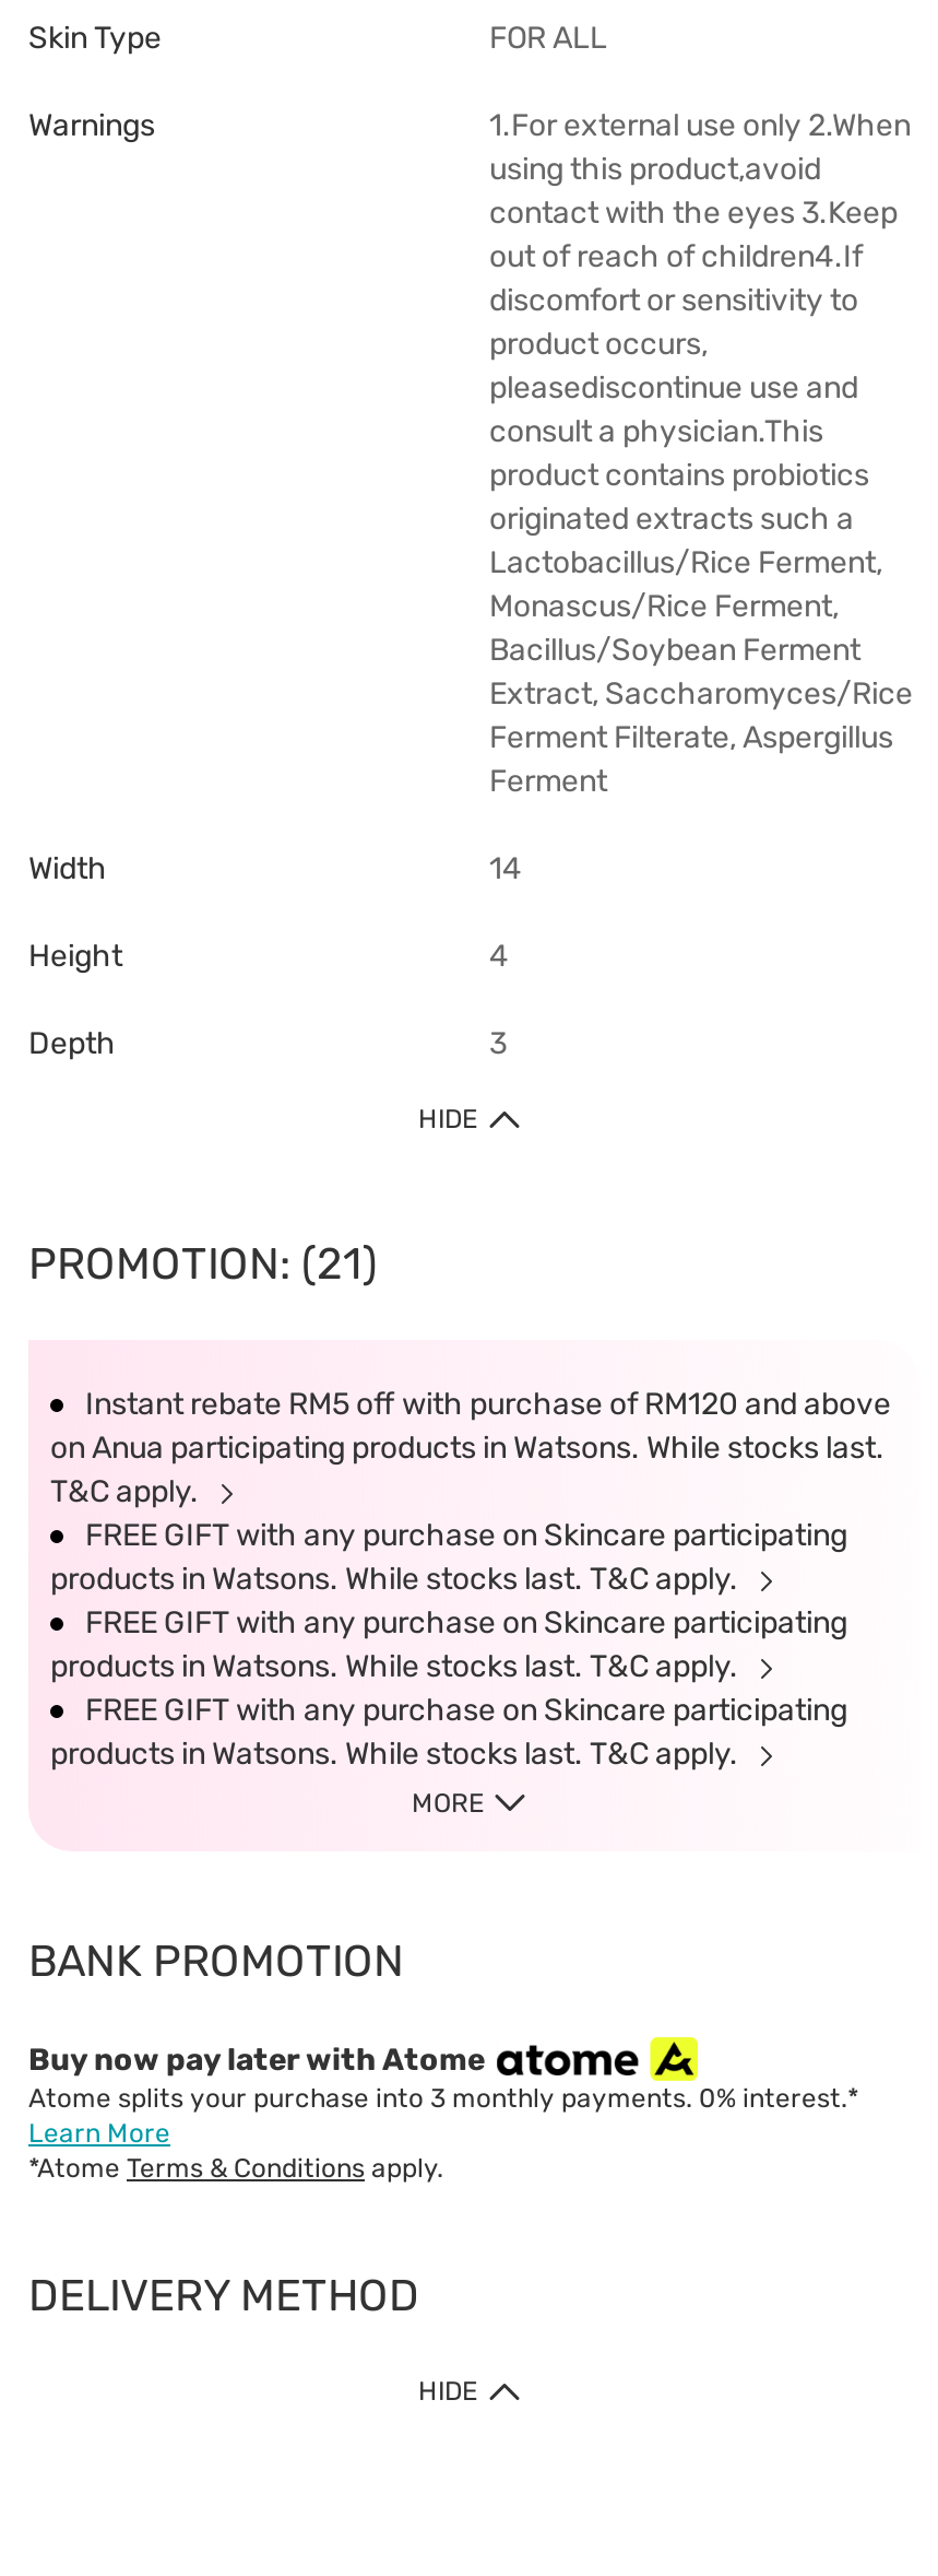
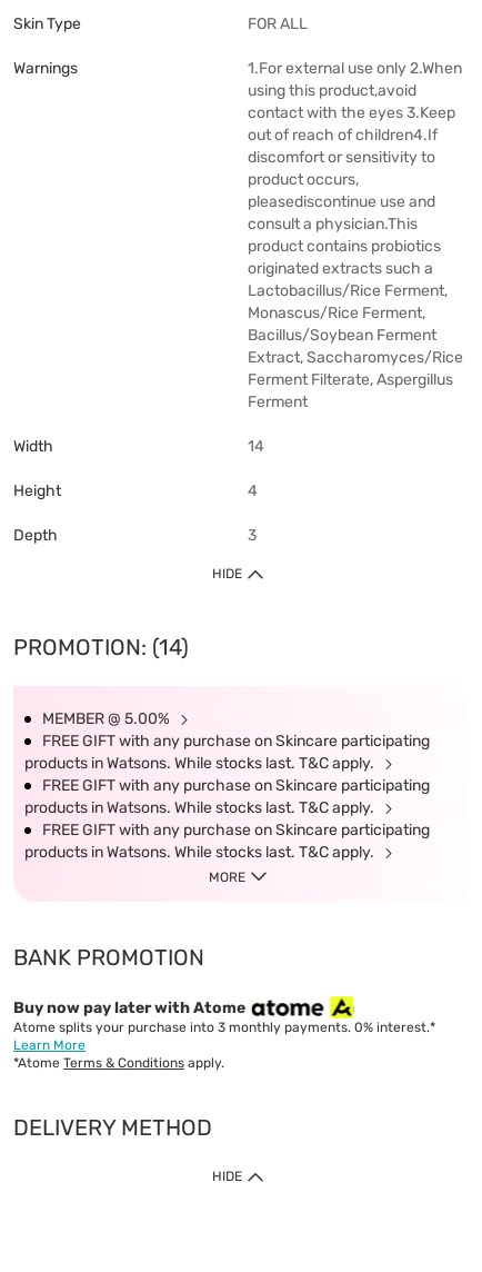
[28,1237,378,1290] PROMOTION: (21) -> [13,634,189,660] PROMOTION: (14)
[50,1386,891,1510] Instant rebate RM5 off with purchase of RM120 and above | on Anua participating products in Watsons. While stocks last. | T&C apply. -> [42,709,173,728] MEMBER @ 5.00%

